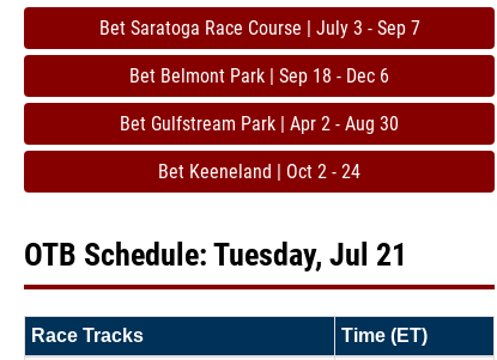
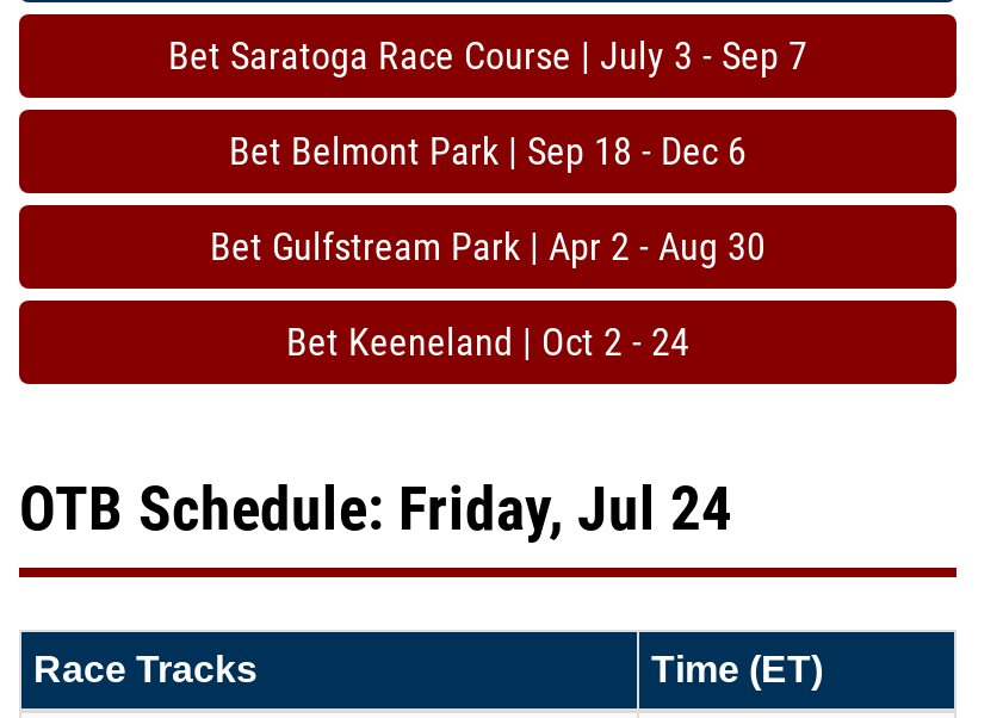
[24,236,407,272] OTB Schedule: Tuesday, Jul 21 -> [19,471,732,543] OTB Schedule: Friday, Jul 24

